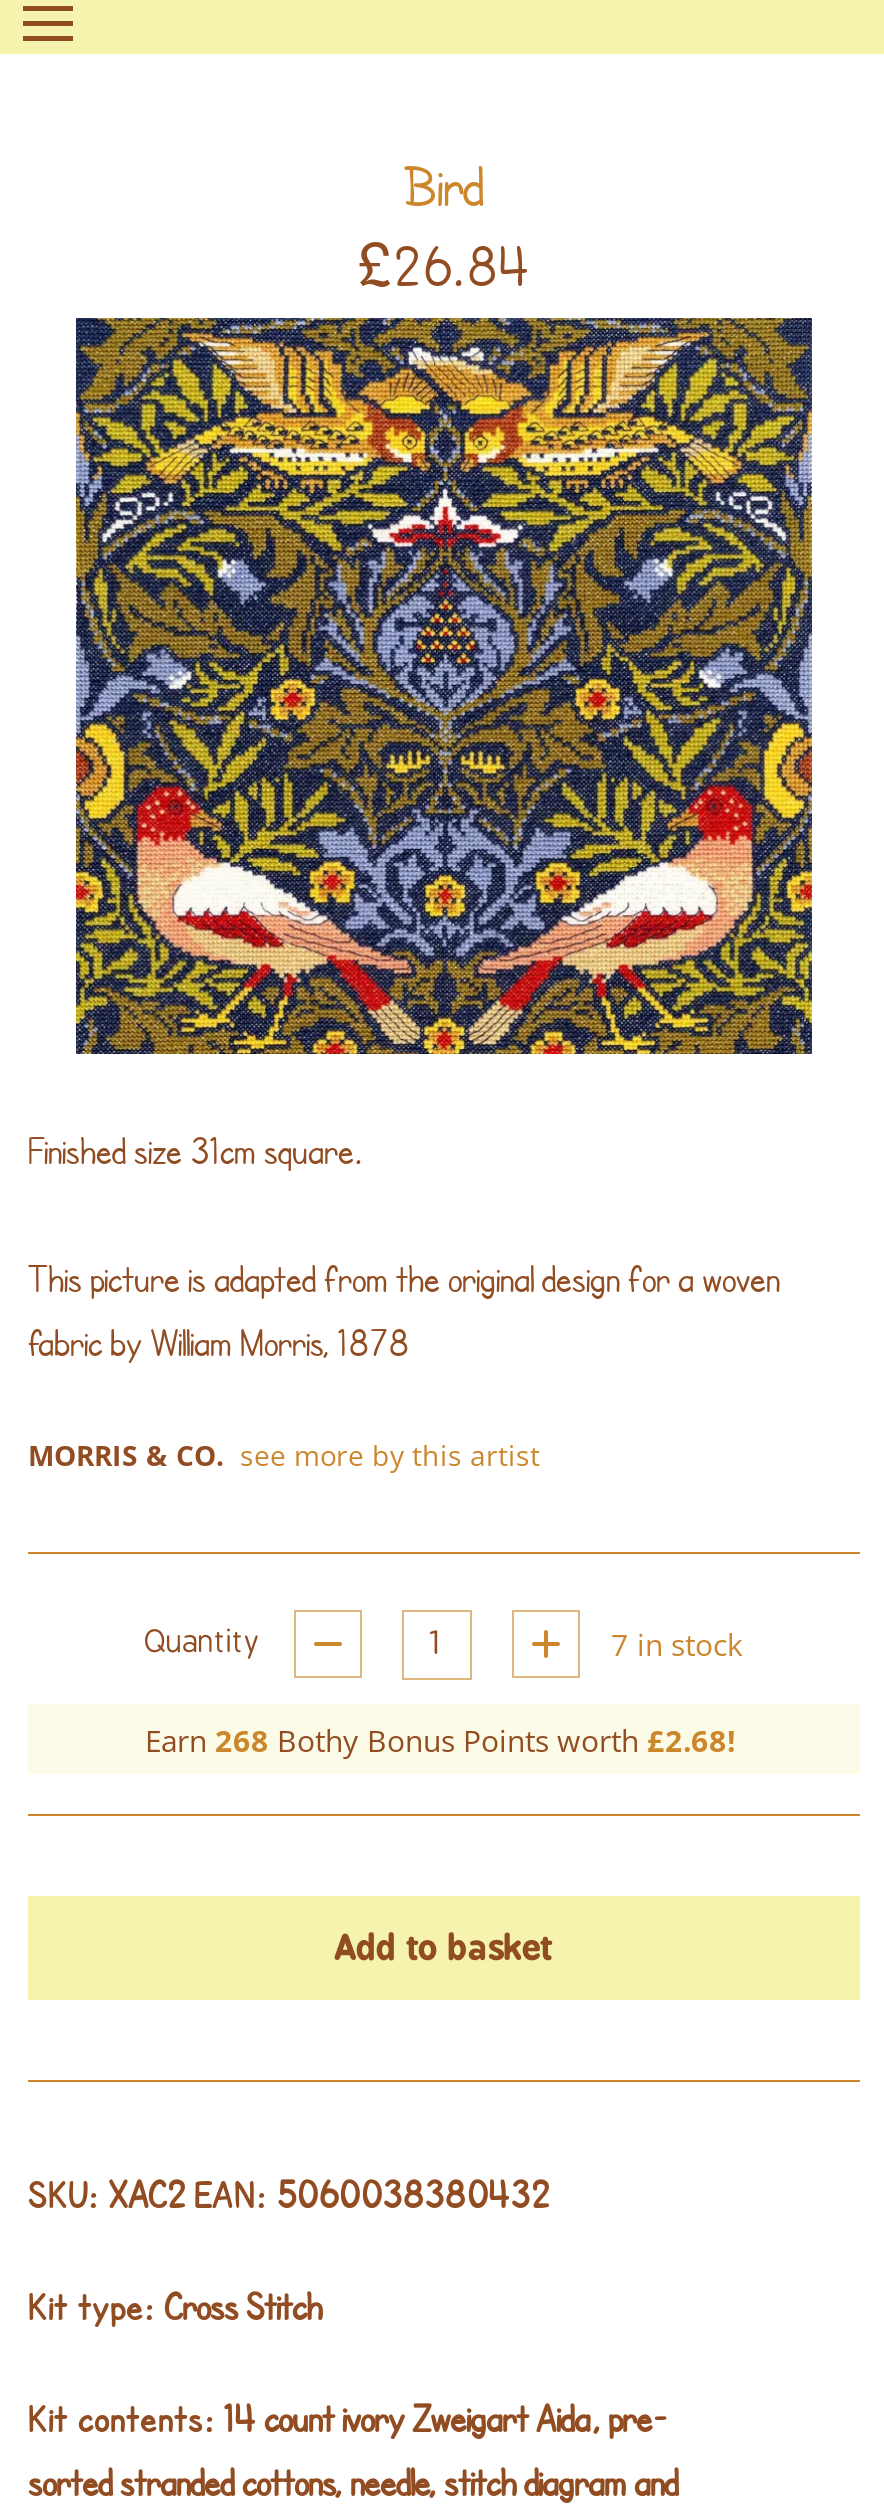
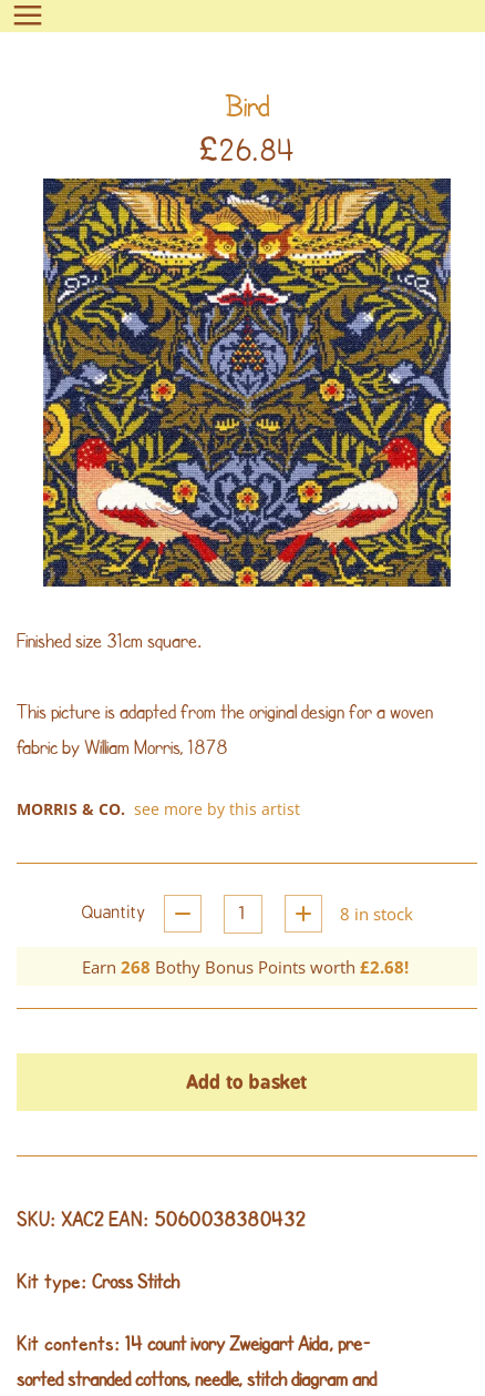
[611,1625,743,1665] 7 in stock -> [339,903,412,925] 8 in stock

